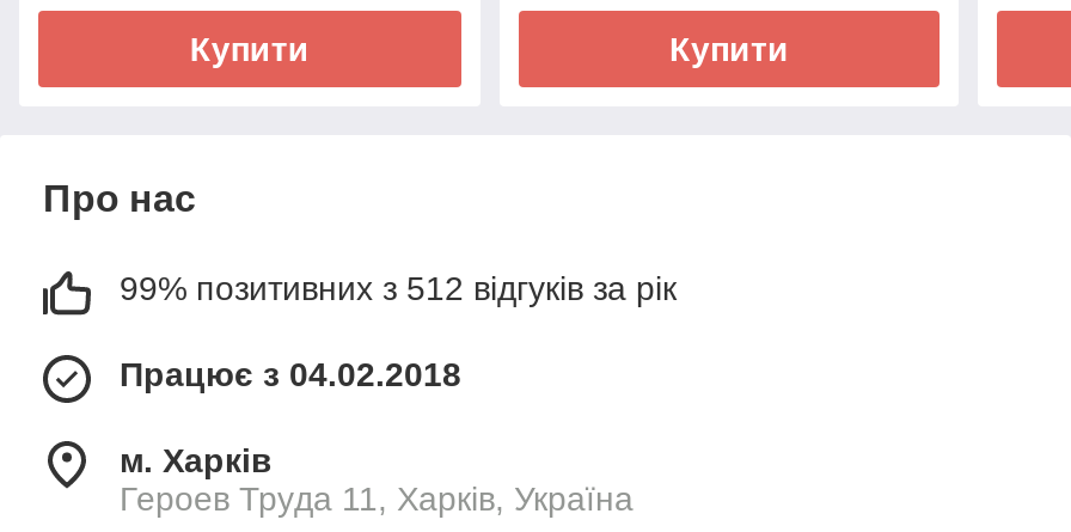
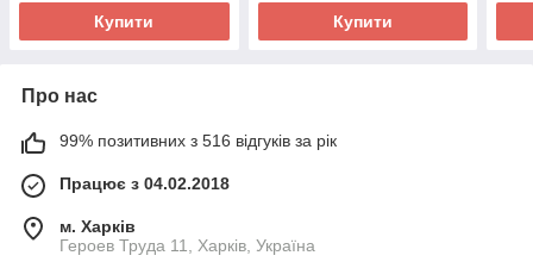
[120,270,677,308] 99% позитивних з 512 відгуків за рік -> [59,132,337,151] 99% позитивних з 516 відгуків за рік

